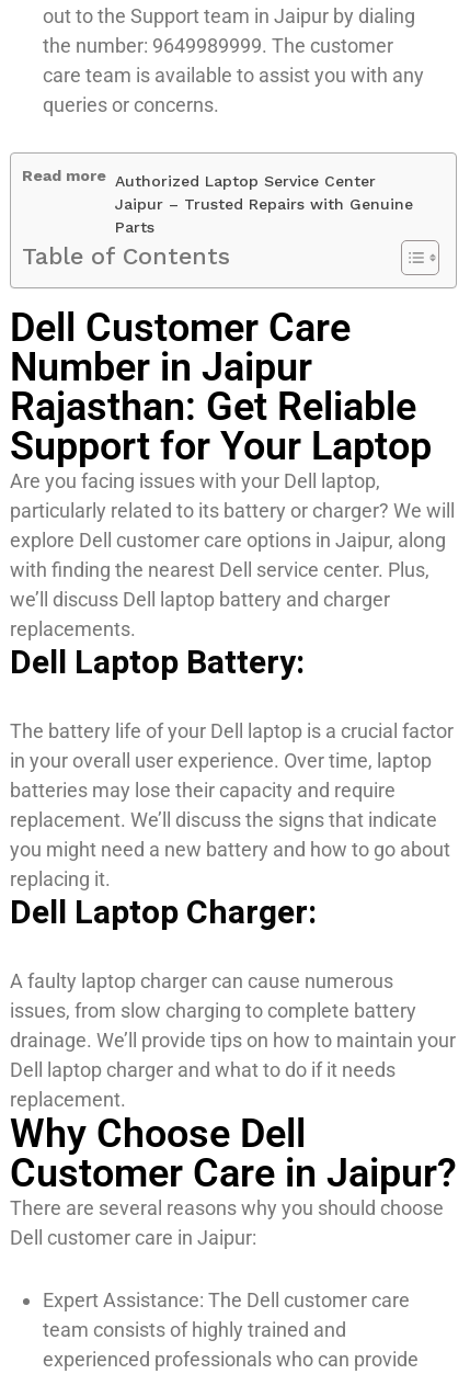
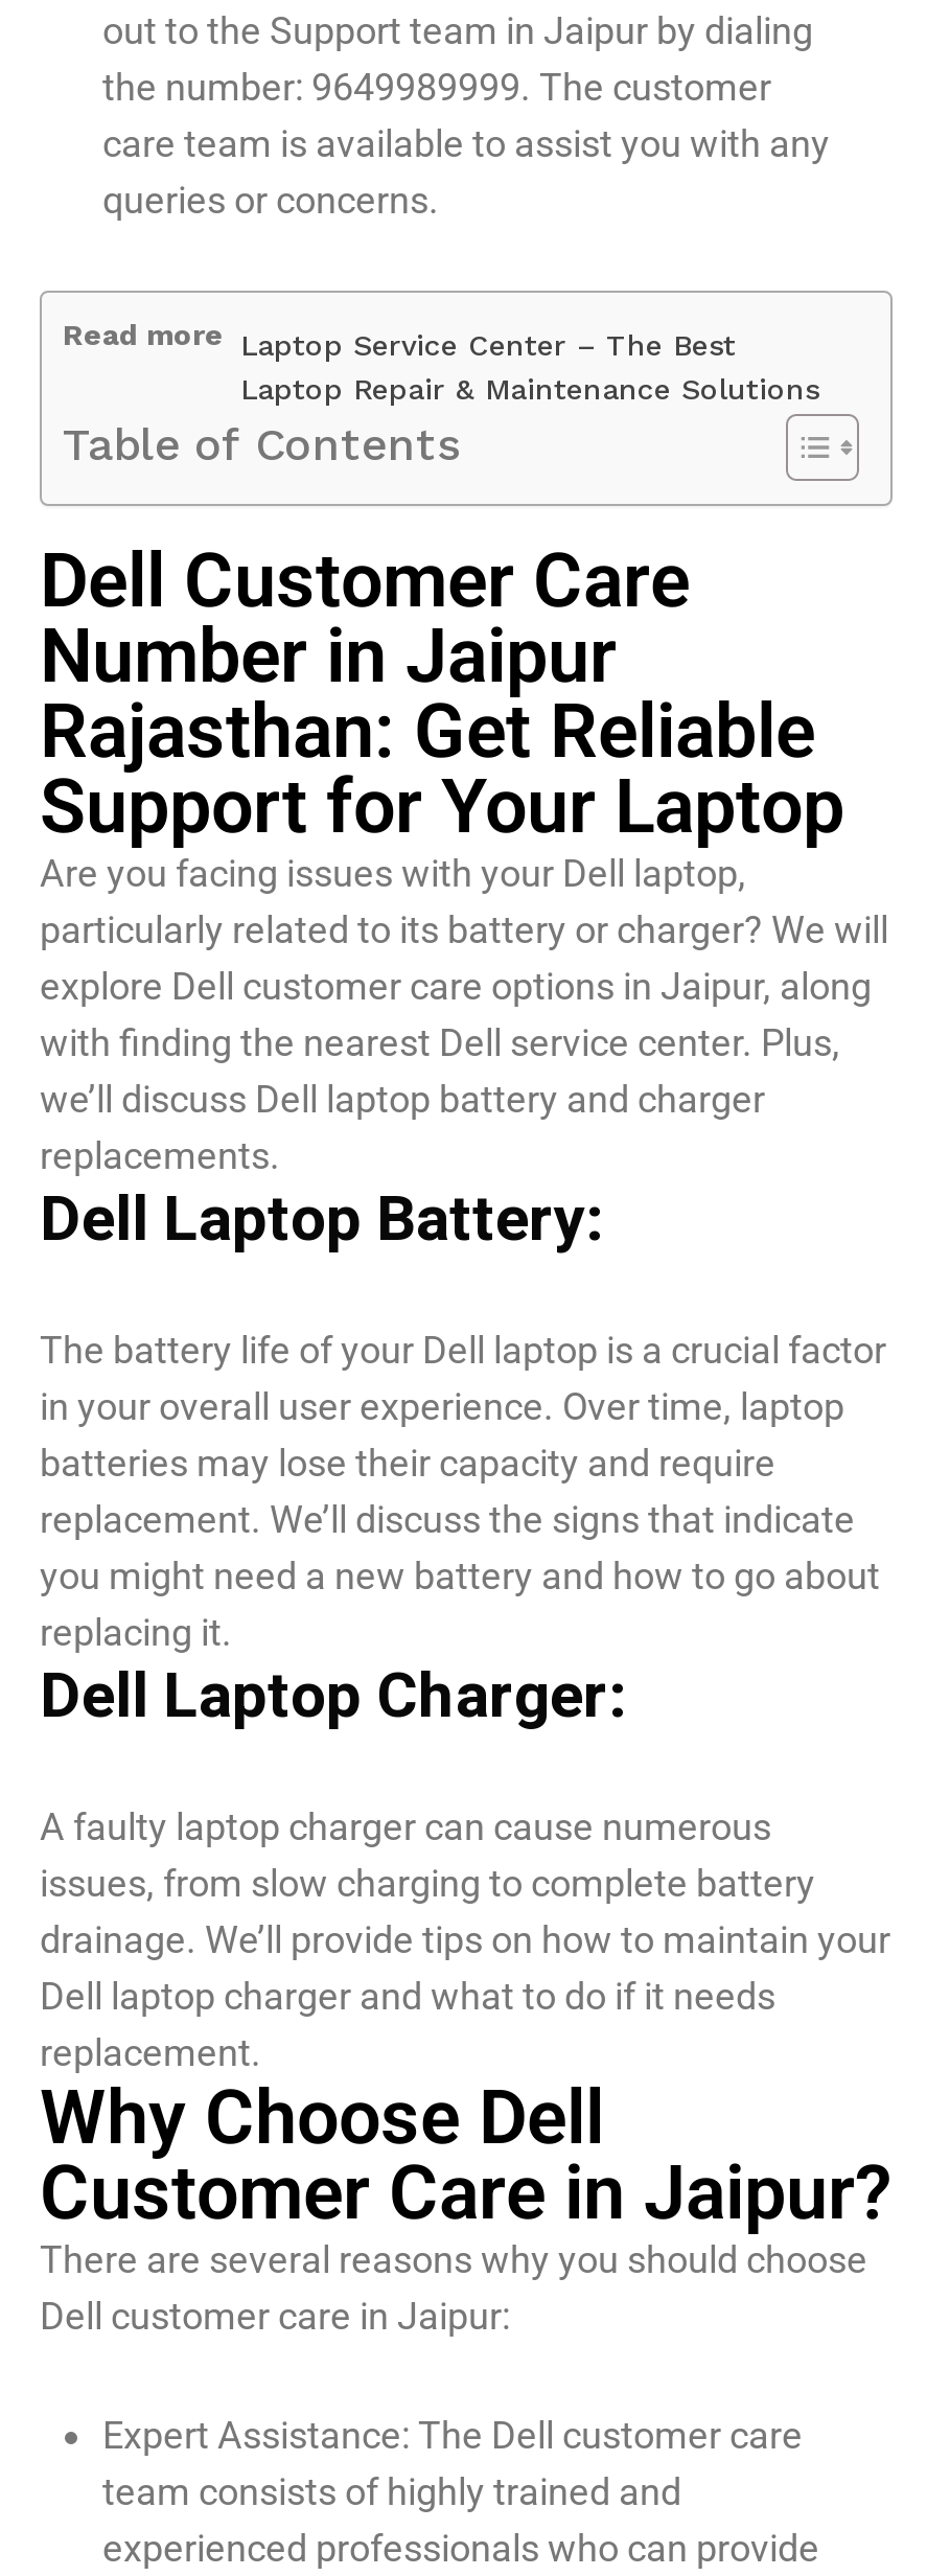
[22,166,413,235] Read more Authorized Laptop Service Center | Jaipur – Trusted Repairs with Genuine | Parts -> [63,317,819,405] Read more Laptop Service Center – The Best | Laptop Repair & Maintenance Solutions

